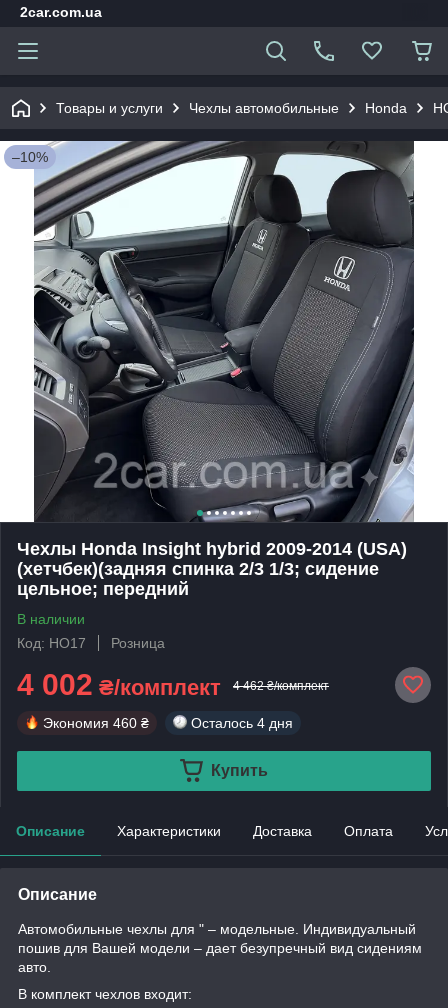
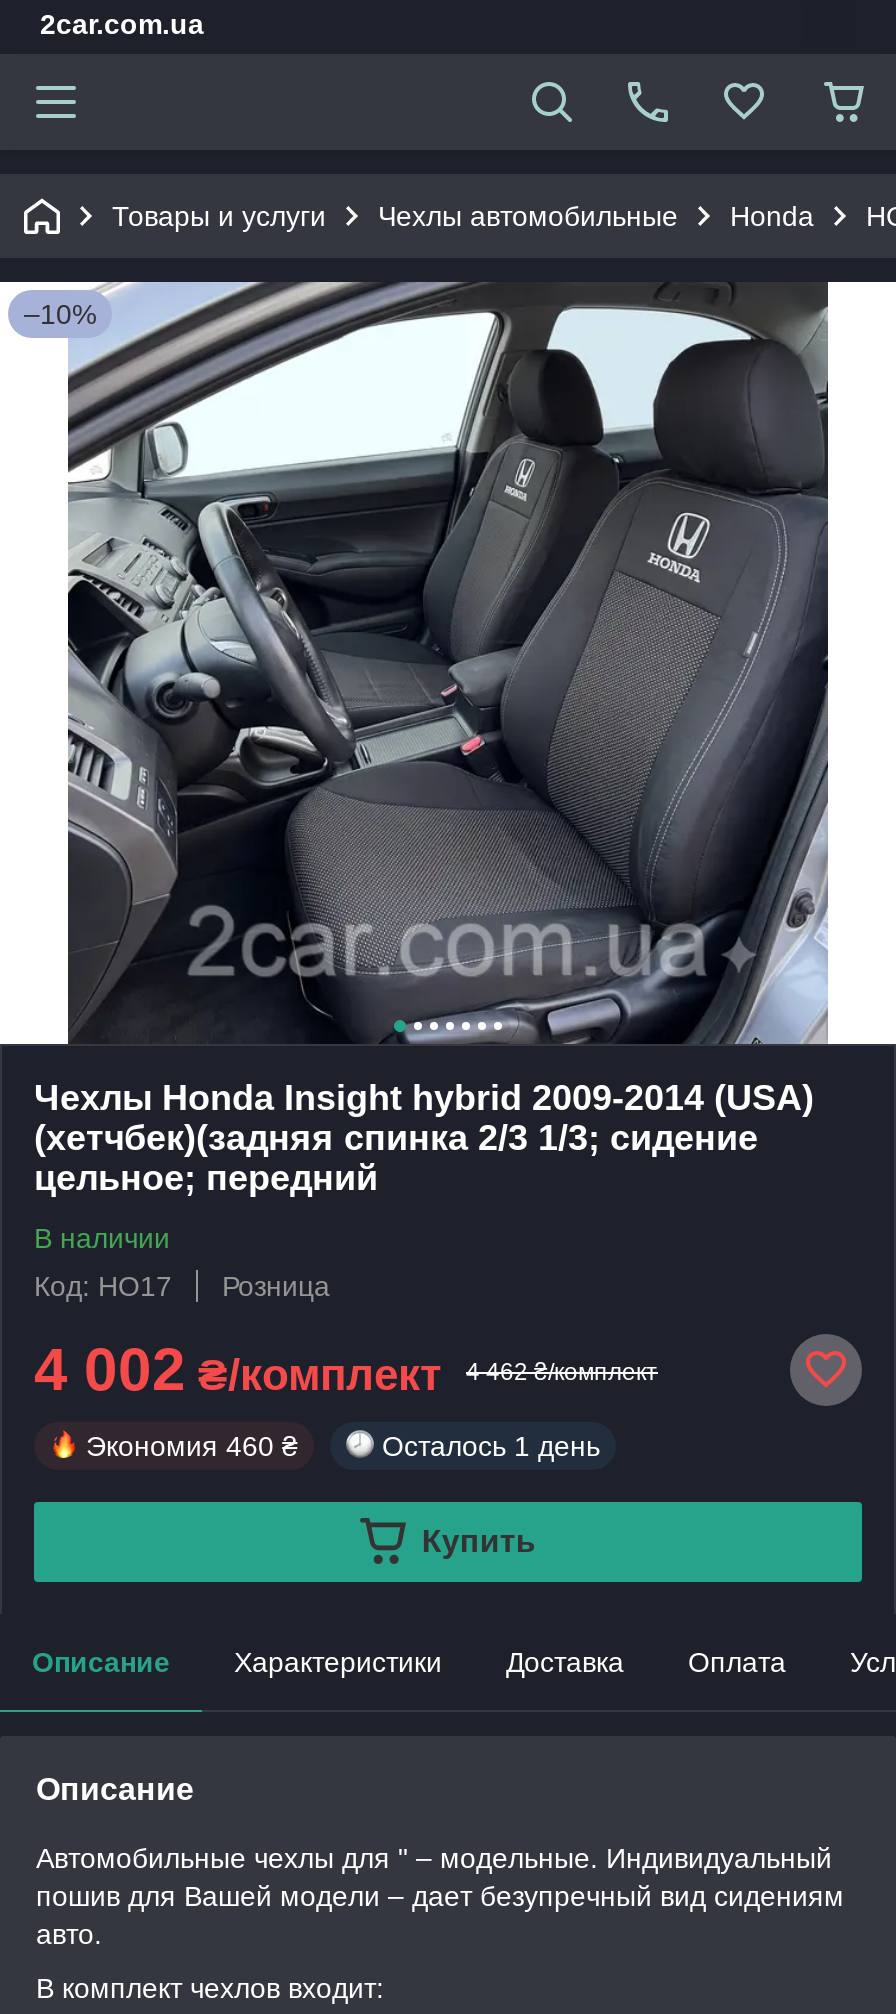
[191,715,293,731] Осталось 4 дня -> [382,1430,600,1462] Осталось 1 день

